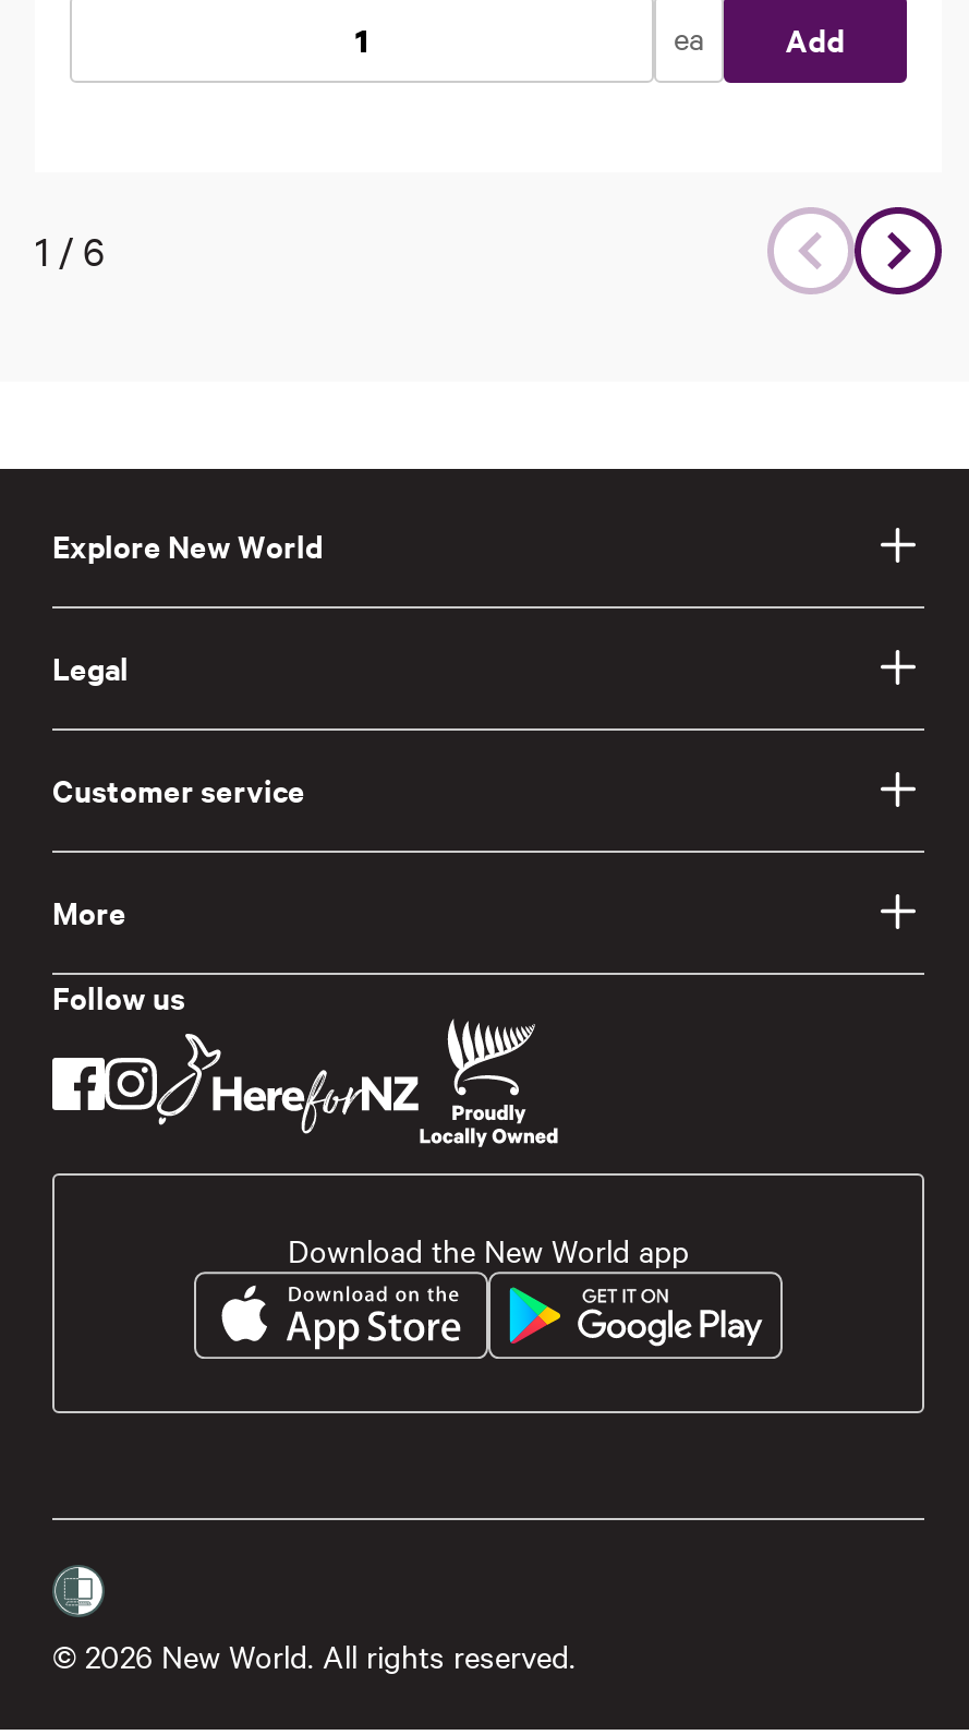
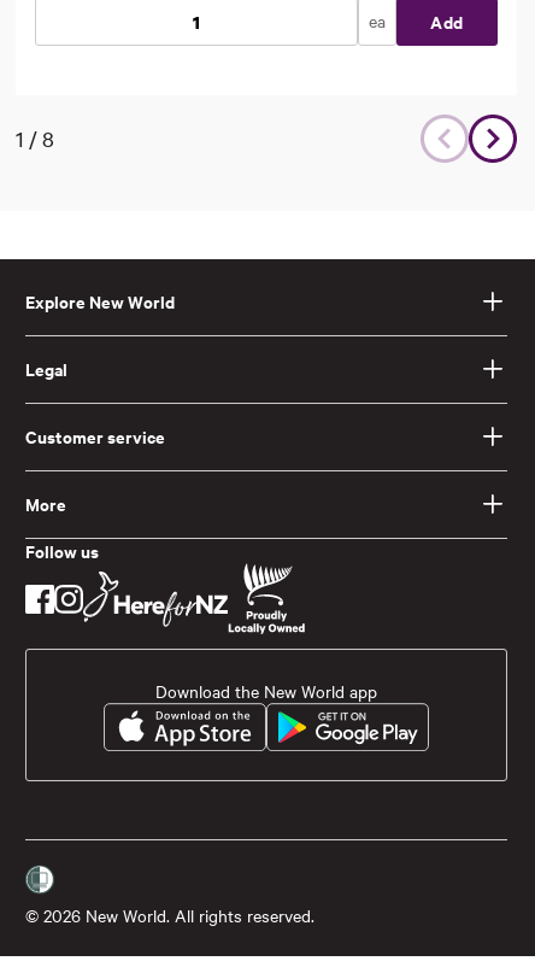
[35,225,105,275] 1 / 6 -> [16,124,54,152] 1 / 8

